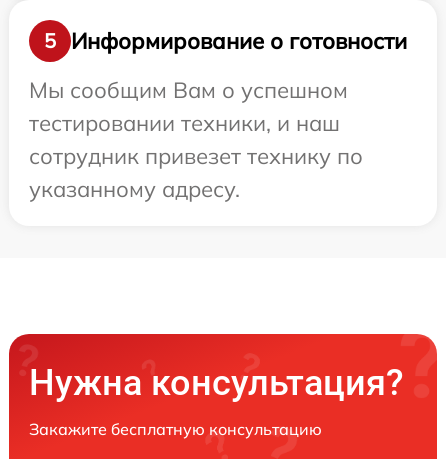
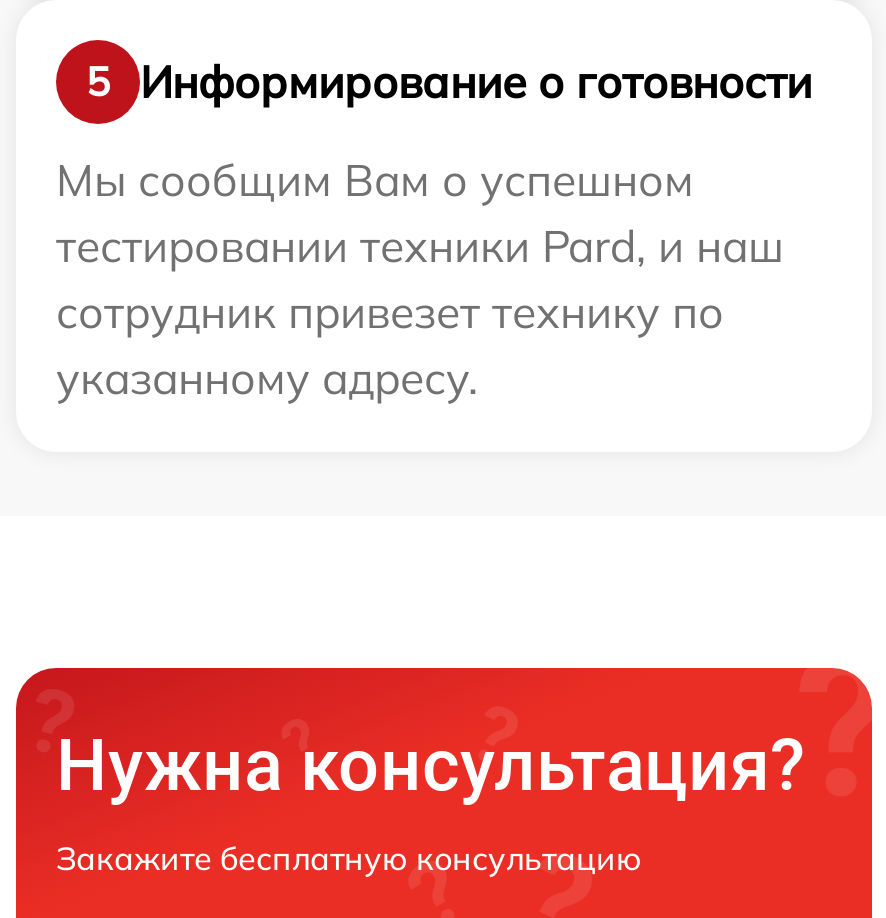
[29,109,340,137] тестировании техники, и наш -> [56,218,784,274] тестировании техники Pard, и наш

